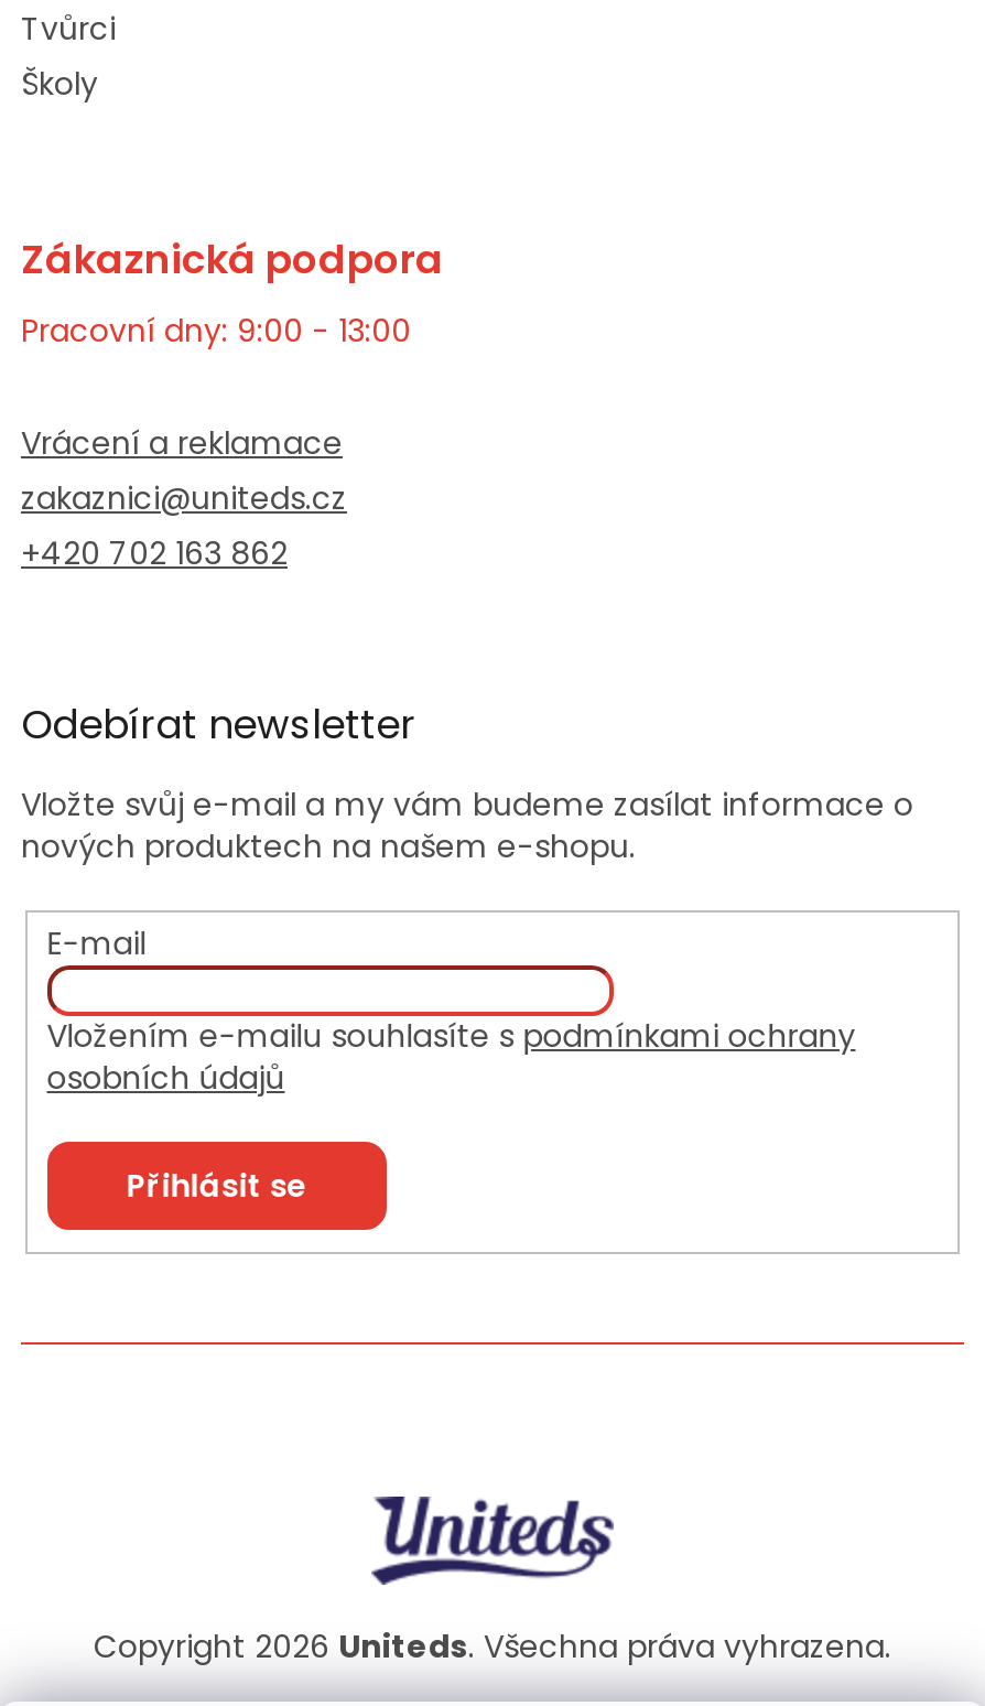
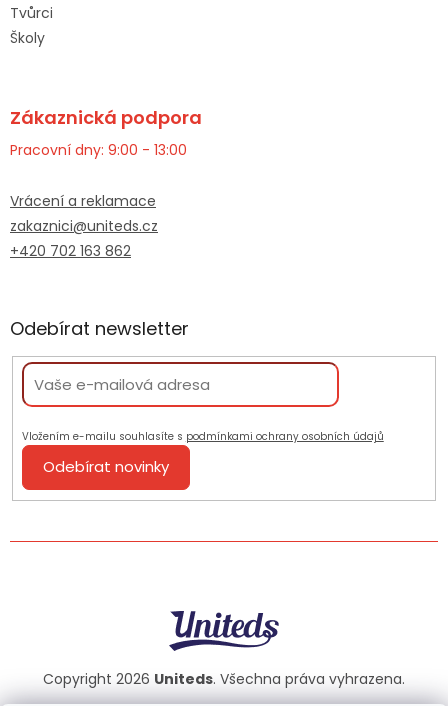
[21,782,913,1208] Vložte svůj e-mail a my vám budeme zasílat informace o | nových produktech na našem e-shopu. | E-mail | Vložením e-mailu souhlasíte spodmínkami ochrany | osobních údajů | Přihlásit se -> [22,429,384,477] Vložením e-mailu souhlasíte s podmínkami ochrany osobních údajů | Odebírat novinky

